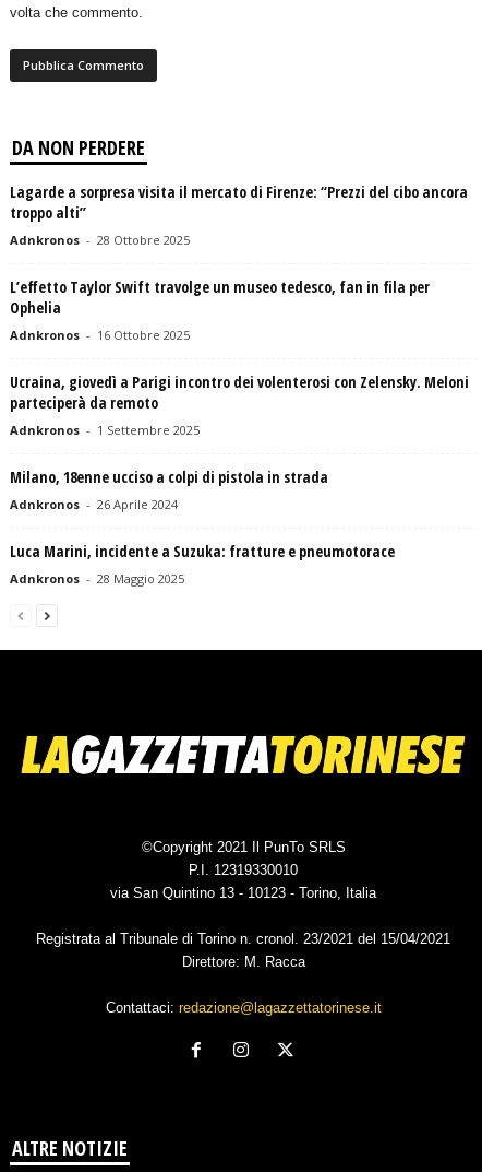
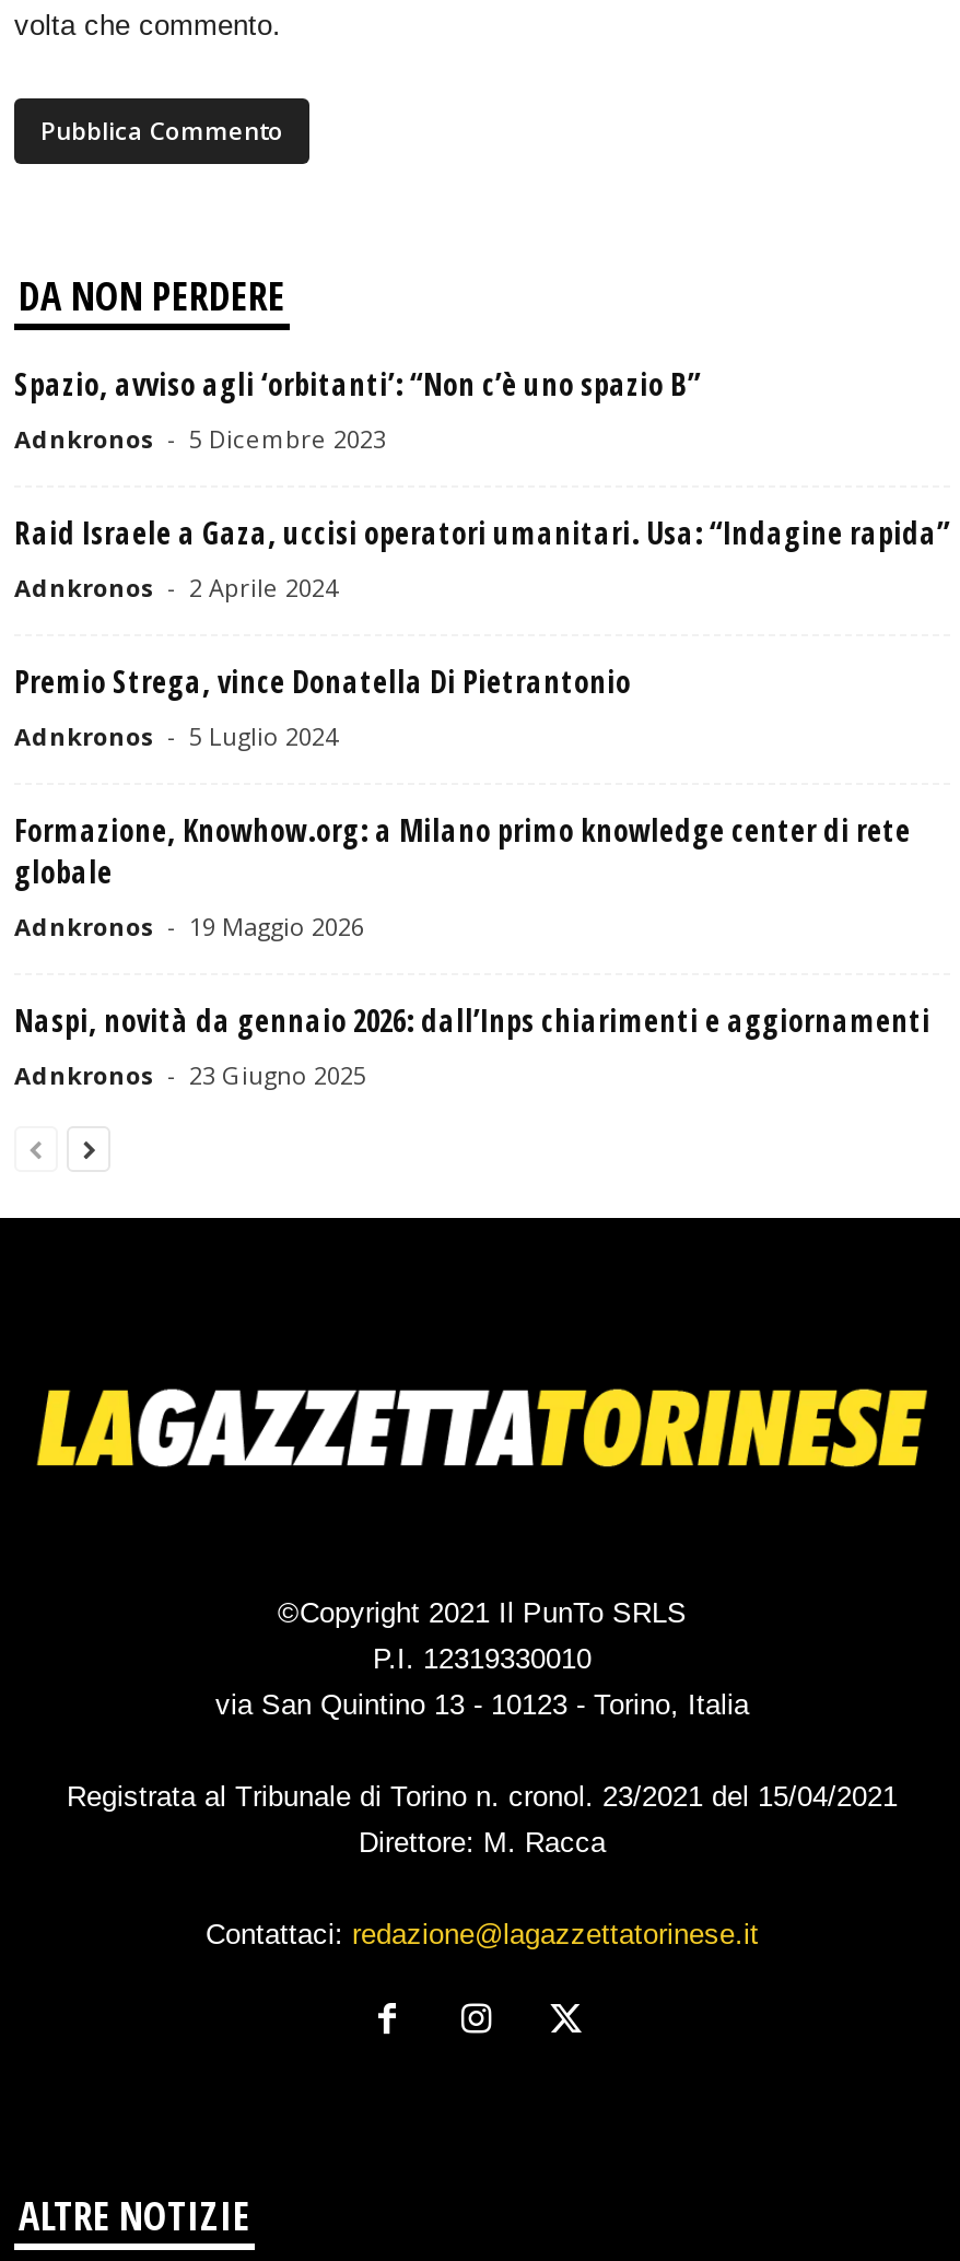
[10,181,468,248] Lagarde a sorpresa visita il mercato di Firenze: “Prezzi del cibo ancora | troppo alti” | Adnkronos - 28 Ottobre 2025 -> [14,362,701,454] Spazio, avviso agli ‘orbitanti’: “Non c’è uno spazio B” | Adnkronos - 5 Dicembre 2023
[10,276,430,343] L’effetto Taylor Swift travolge un museo tedesco, fan in fila per | Ophelia | Adnkronos - 16 Ottobre 2025 -> [14,511,950,603] Raid Israele a Gaza, uccisi operatori umanitari. Usa: “Indagine rapida” | Adnkronos - 2 Aprile 2024
[10,371,469,438] Ucraina, giovedì a Parigi incontro dei volenterosi con Zelensky. Meloni | parteciperà da remoto | Adnkronos - 1 Settembre 2025 -> [14,660,631,752] Premio Strega, vince Donatella Di Pietrantonio | Adnkronos - 5 Luglio 2024
[10,466,328,512] Milano, 18enne ucciso a colpi di pistola in strada | Adnkronos - 26 Aprile 2024 -> [14,808,911,942] Formazione, Knowhow.org: a Milano primo knowledge center di rete | globale | Adnkronos - 19 Maggio 2026
[10,540,395,586] Luca Marini, incidente a Suzuka: fratture e pneumotorace | Adnkronos - 28 Maggio 2025 -> [14,999,930,1090] Naspi, novità da gennaio 2026: dall’Inps chiarimenti e aggiornamenti | Adnkronos - 23 Giugno 2025

